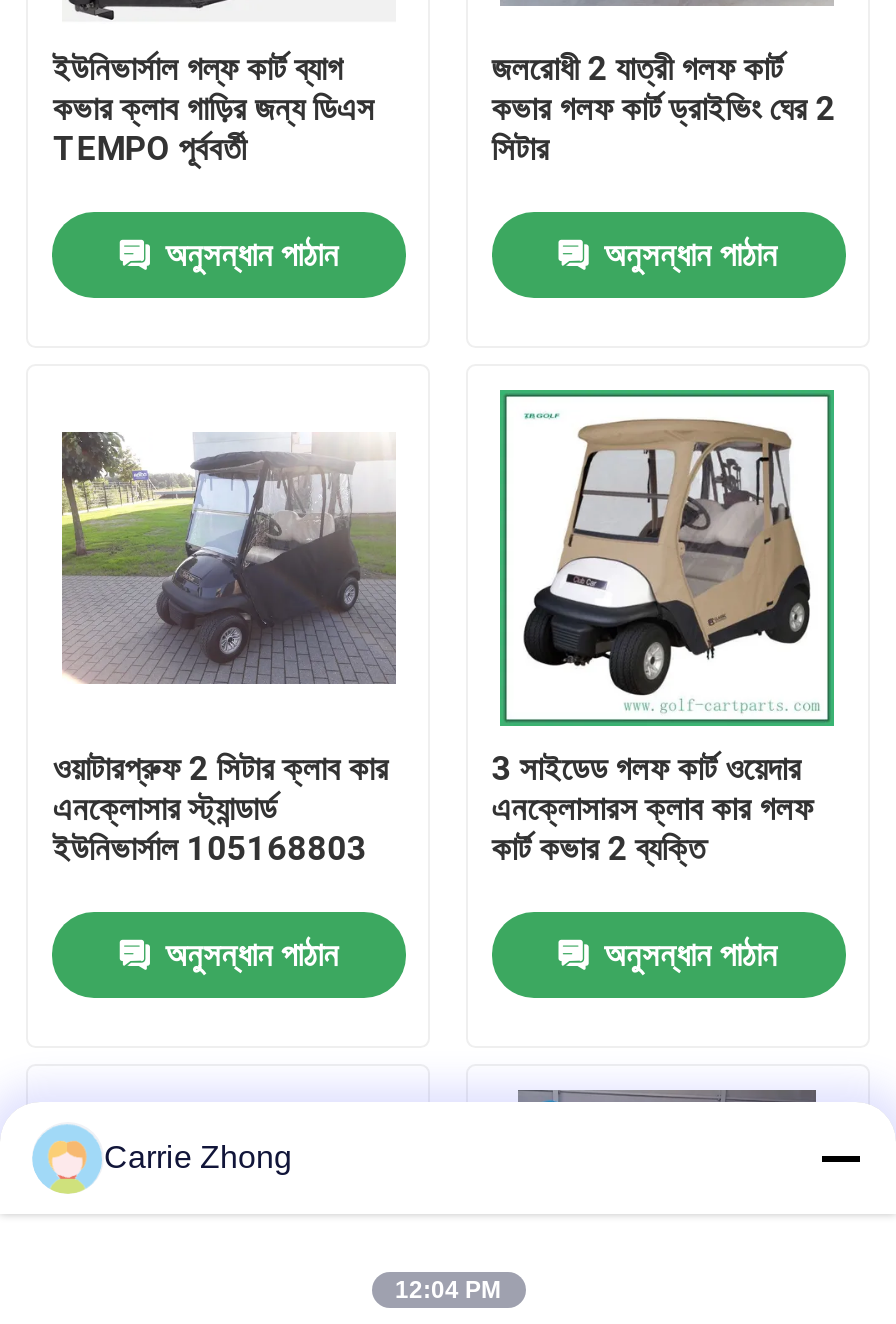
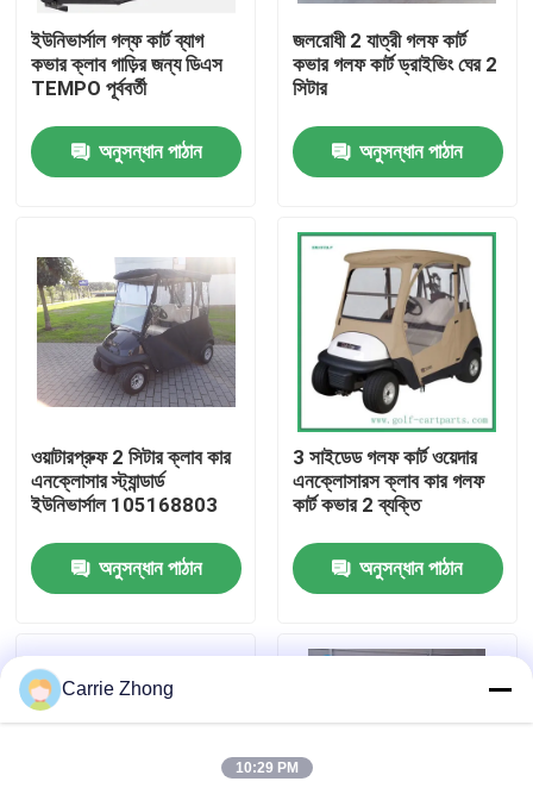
[395,1276,501,1304] 12:04 PM -> [235,759,298,776] 10:29 PM

